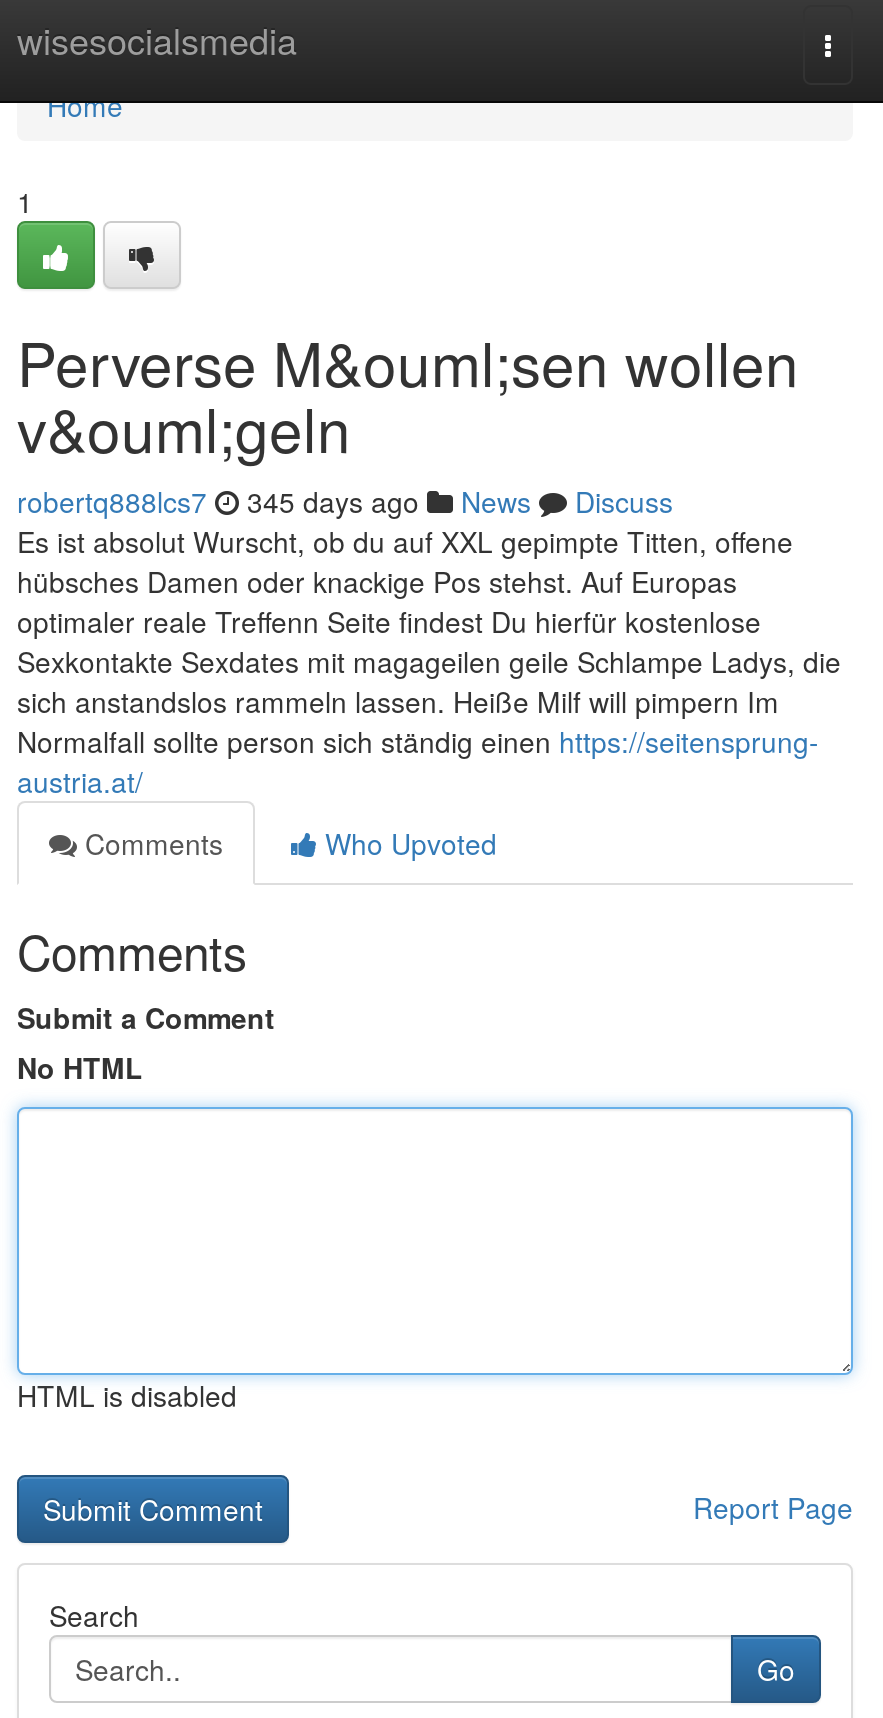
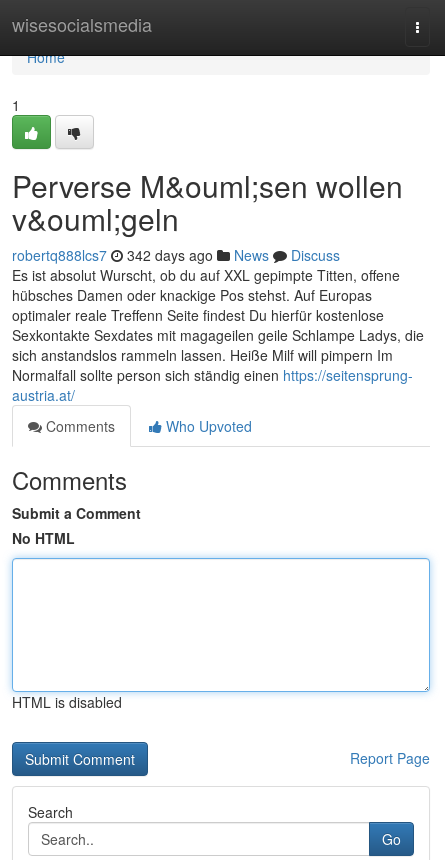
[17,481,673,521] robertq888lcs7 345 days ago News Discuss -> [12,245,340,265] robertq888lcs7 342 days ago News Discuss

